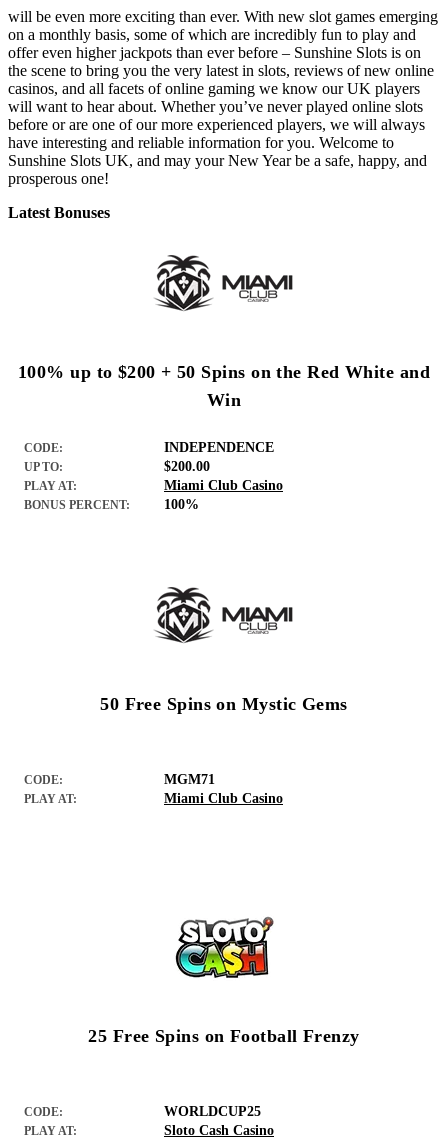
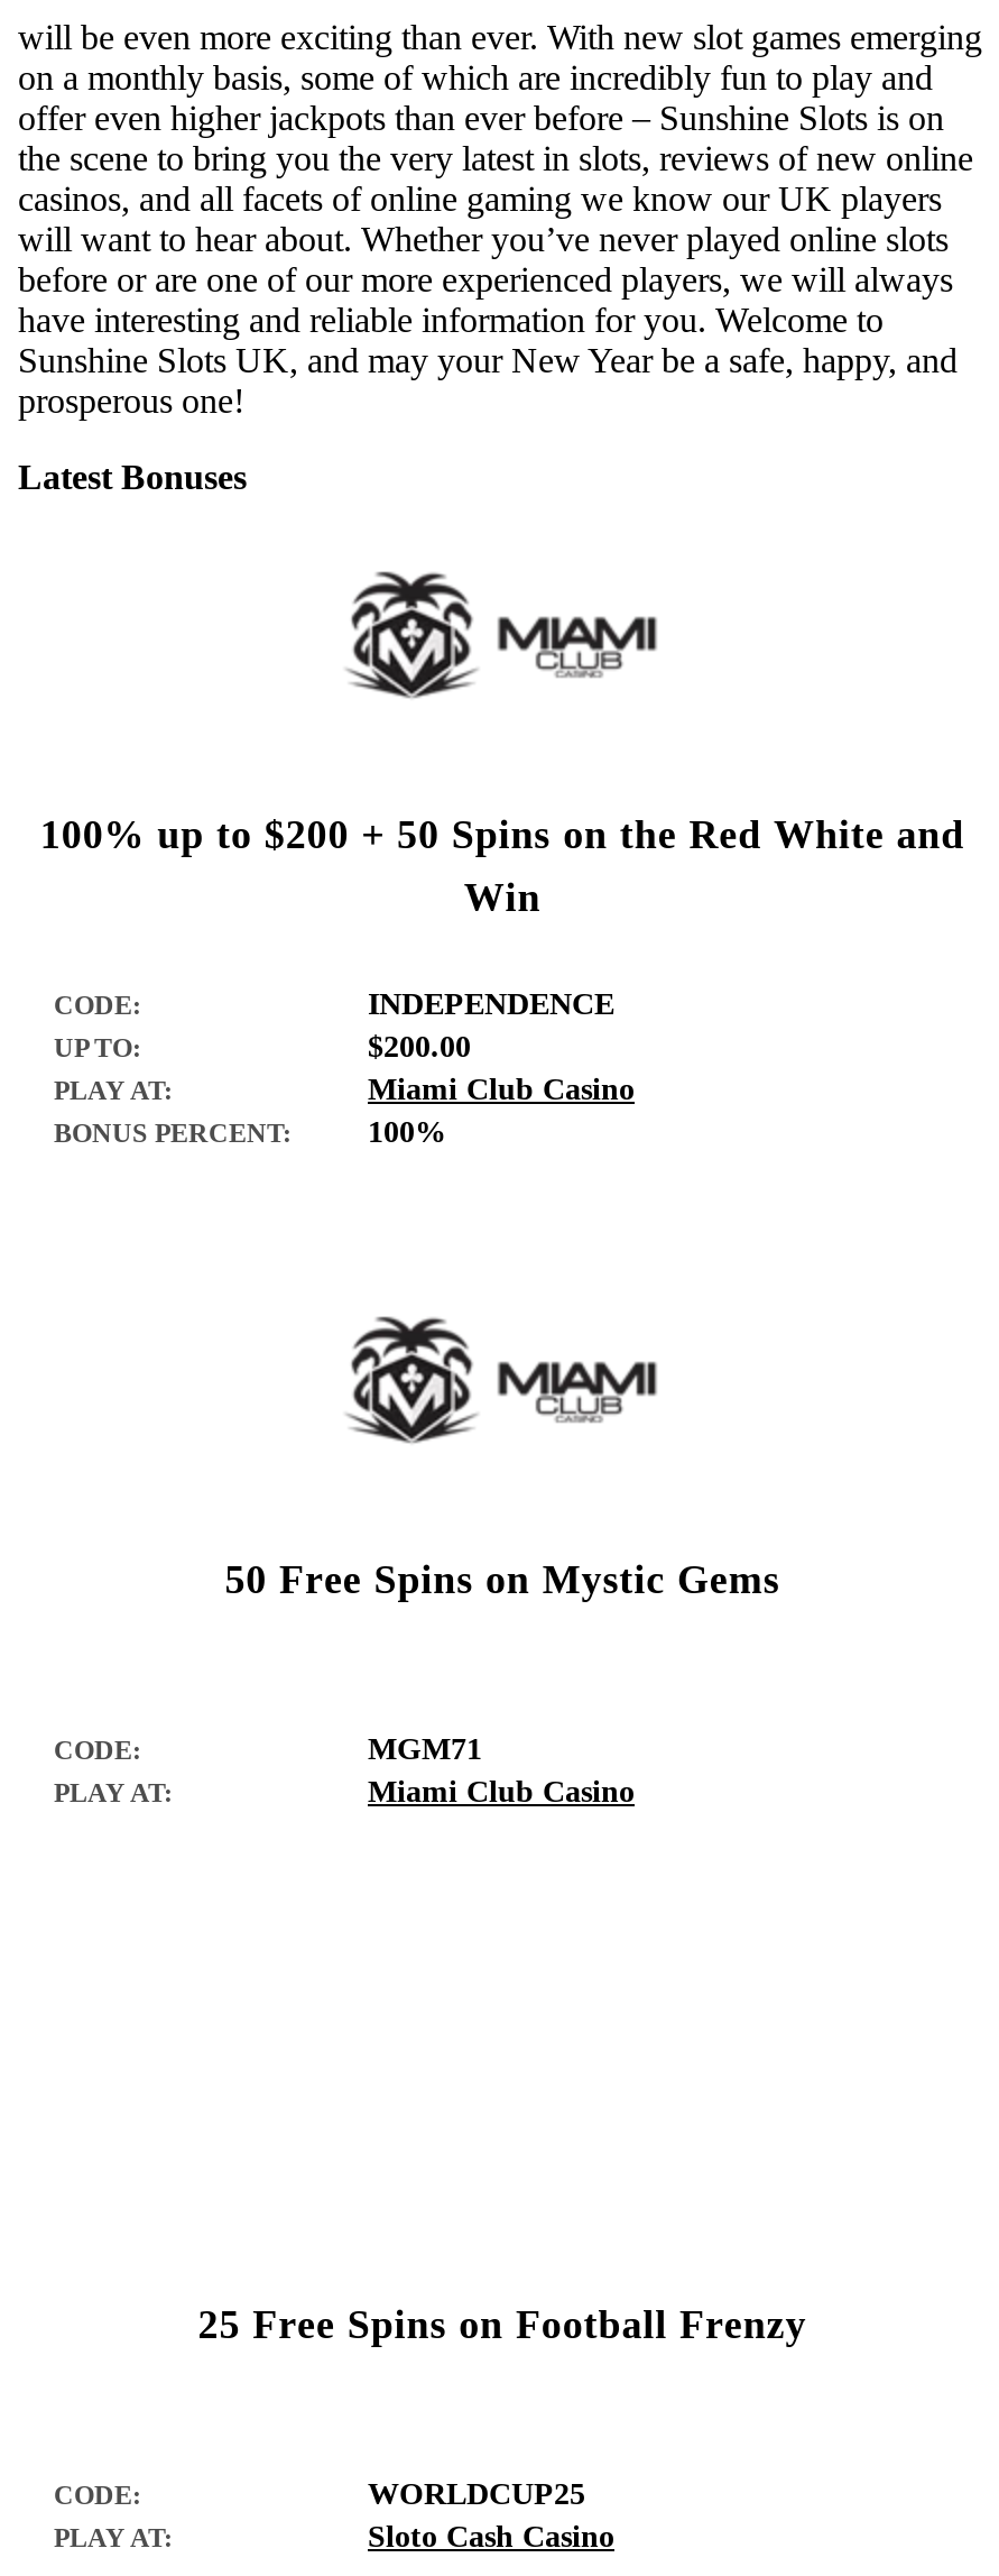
[175,916,275,979] [image] -> none

